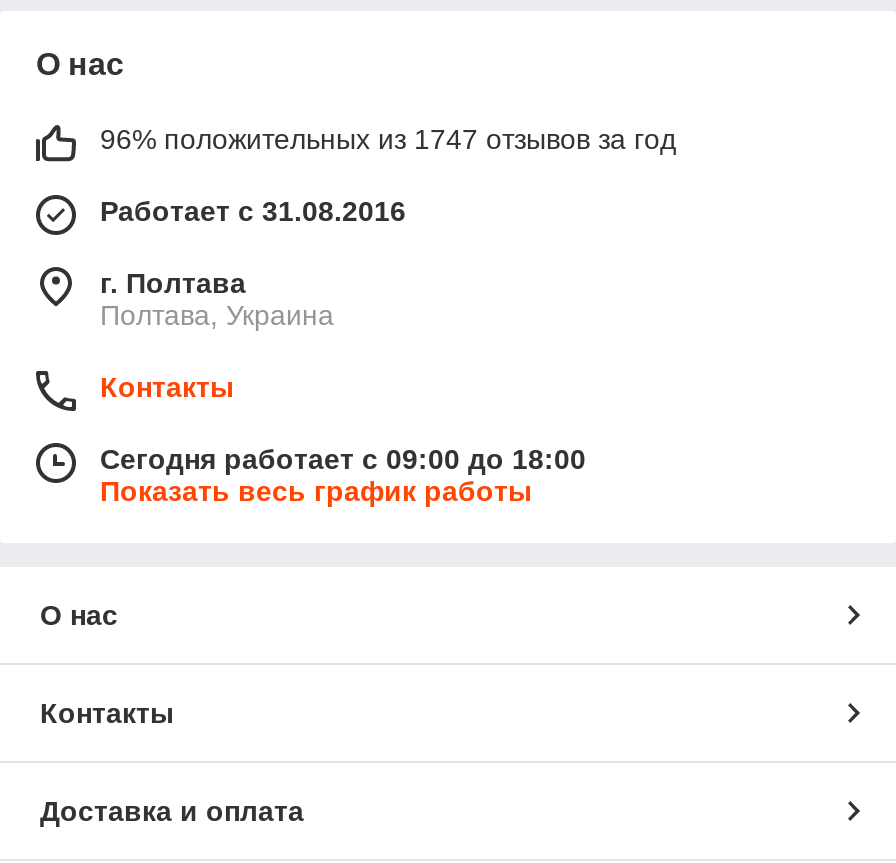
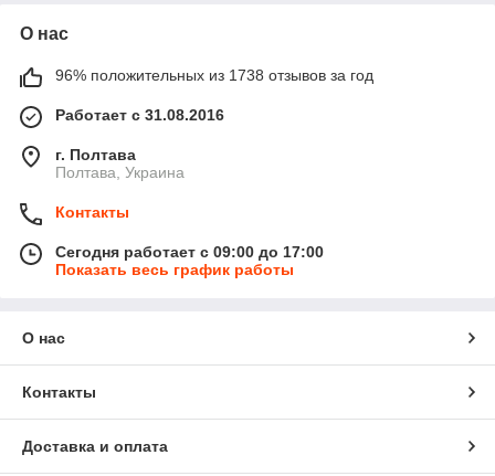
[100,123,676,155] 96% положительных из 1747 отзывов за год -> [55,66,373,84] 96% положительных из 1738 отзывов за год
[100,443,586,475] Сегодня работает с 09:00 до 18:00 -> [55,243,324,260] Сегодня работает с 09:00 до 17:00

